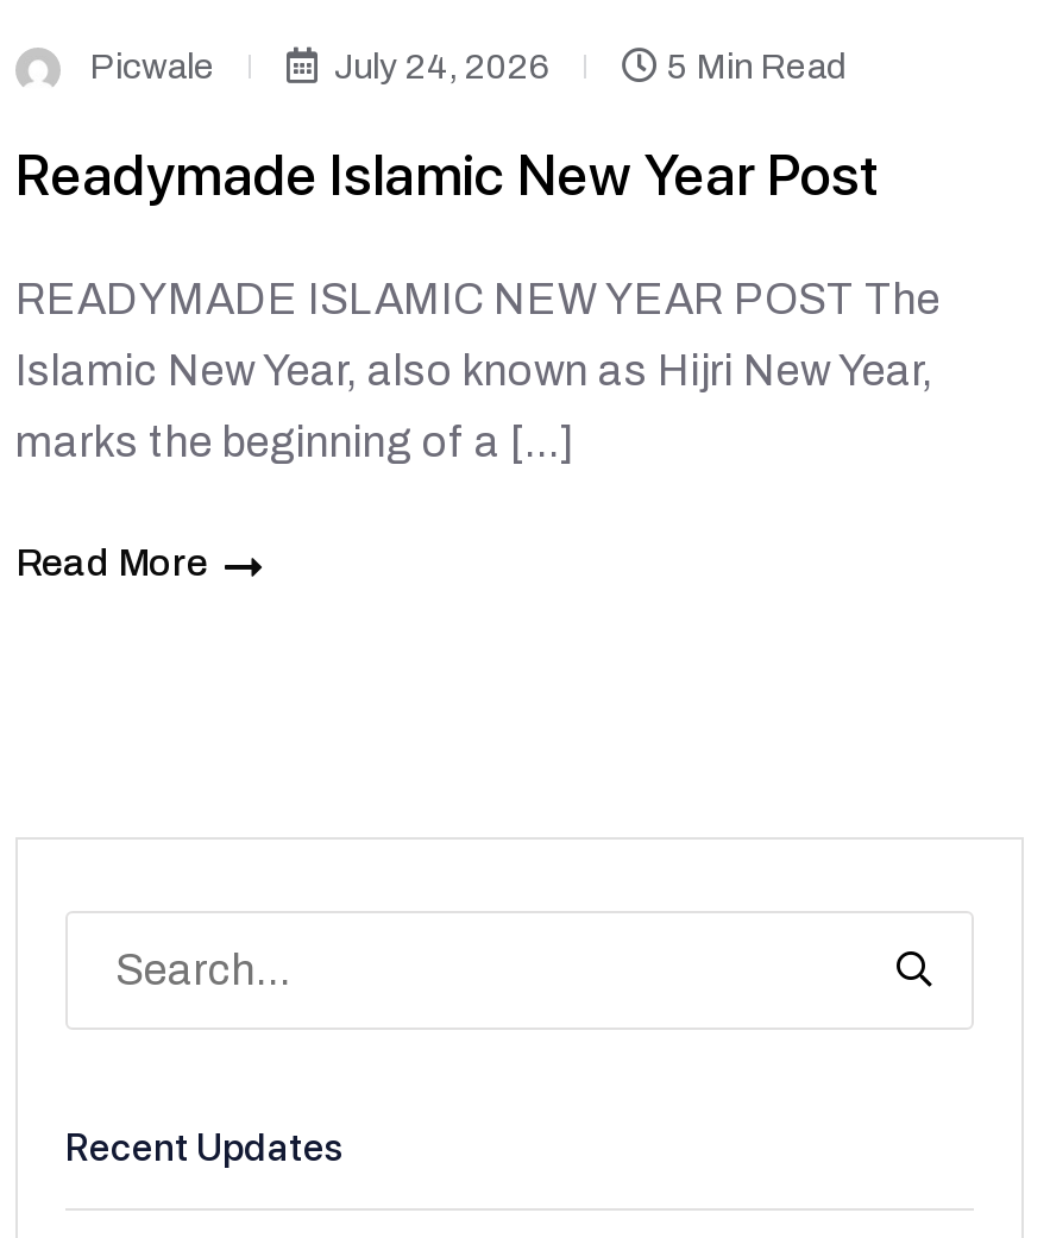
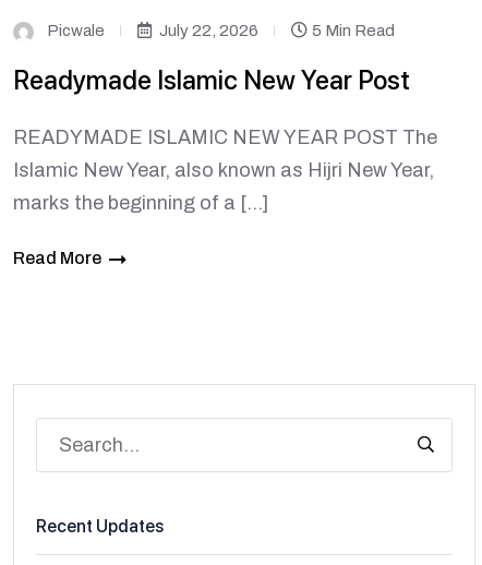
[327,48,551,86] July 24, 2026 -> [156,22,258,39] July 22, 2026

